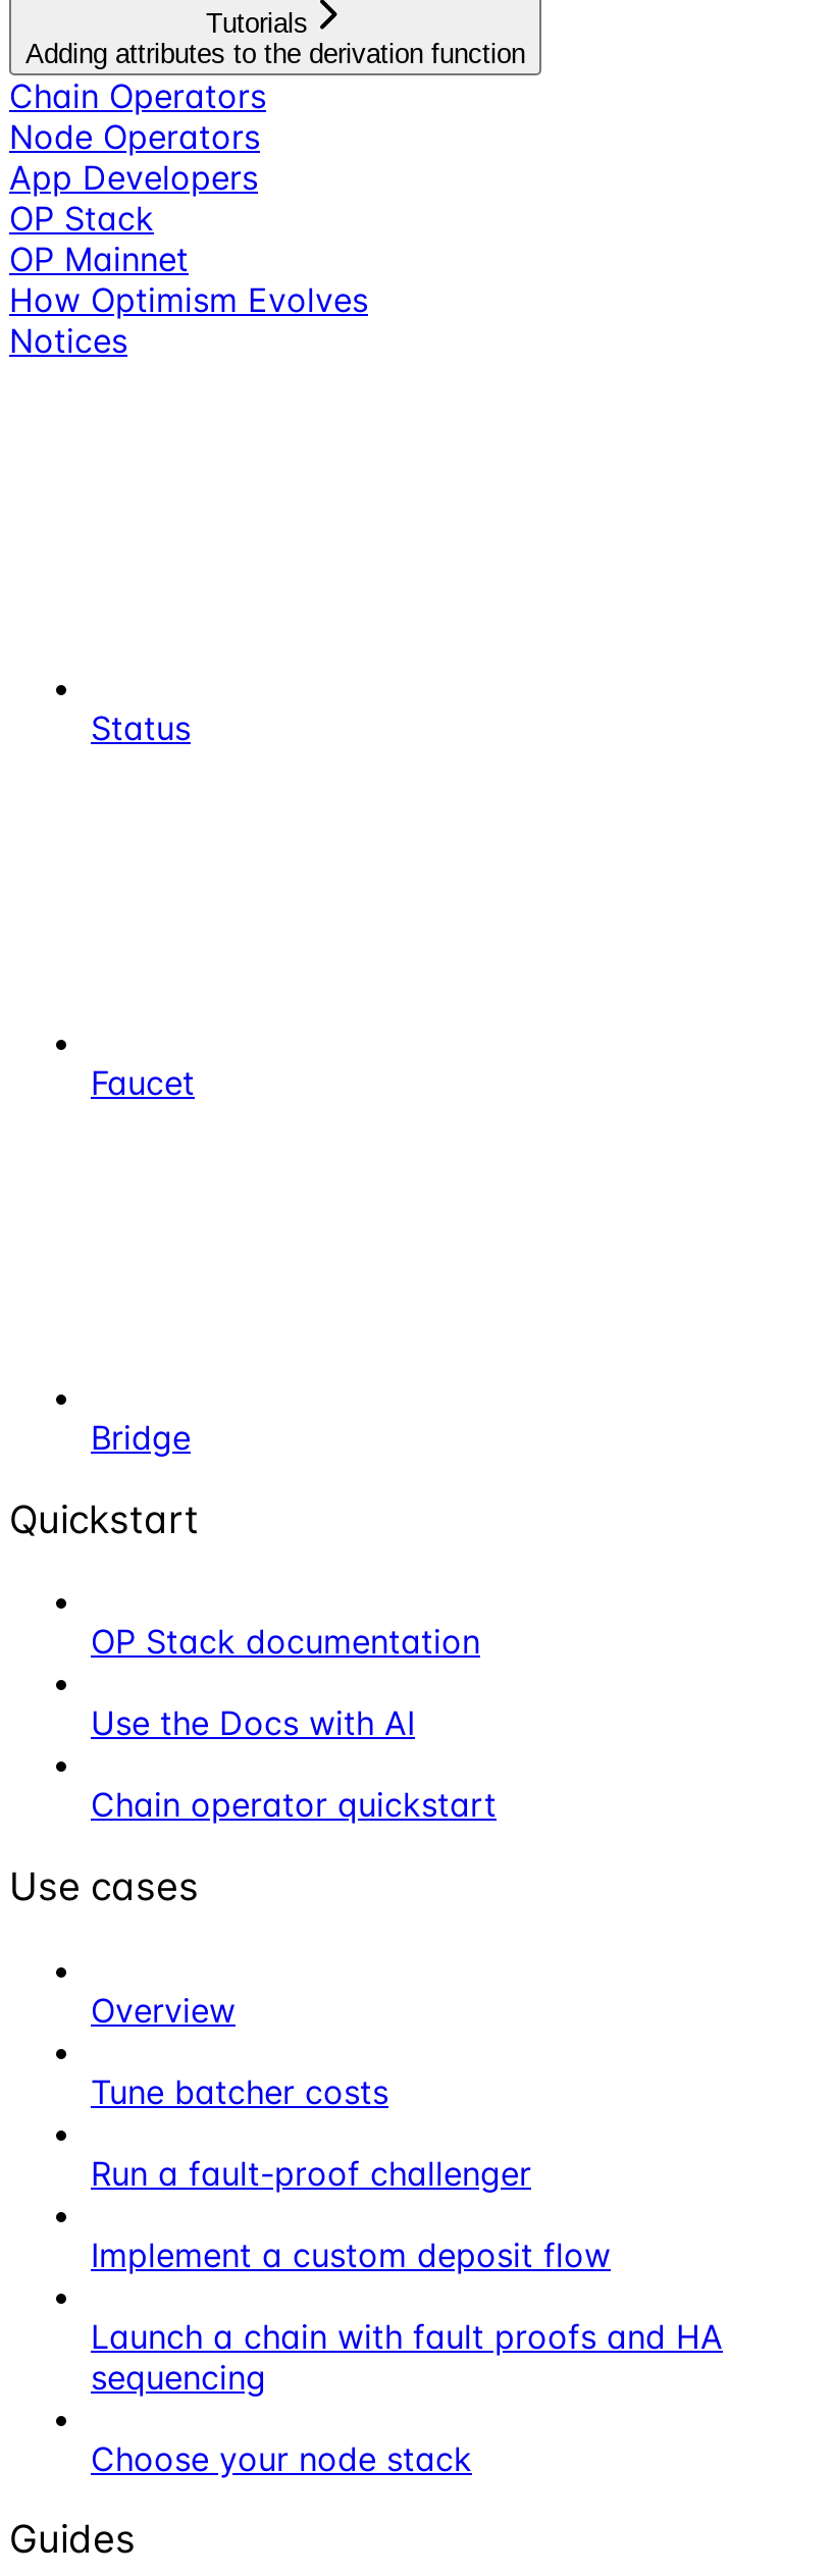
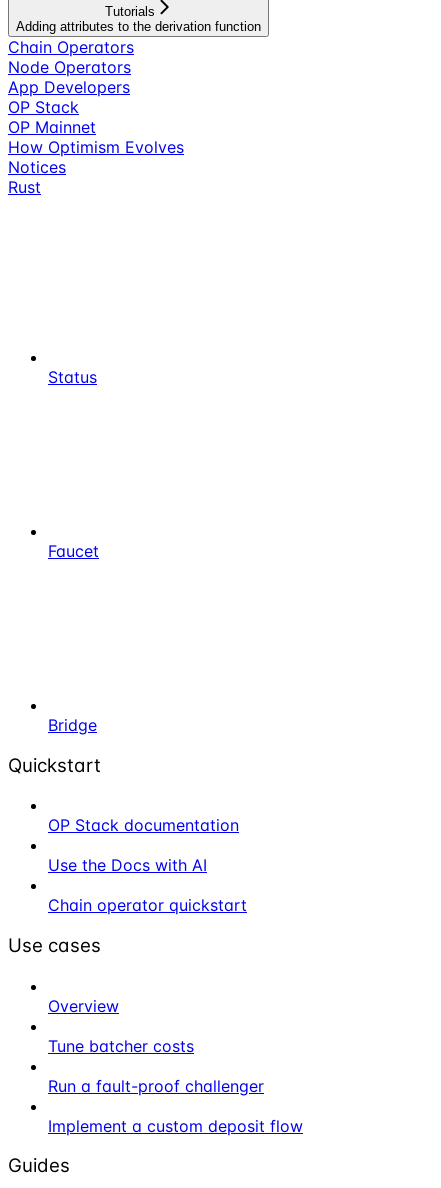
none -> [8,177,41,197] Rust
moved [9,707,611,2275] -> [8,367,303,1136]: Status | Faucet | Bridge | ... | Run a fault-proof challenger | Implement a custom deposit flow
[91,2315,723,2479] Launch a chain with fault proofs and HA | sequencing | Choose your node stack -> none

